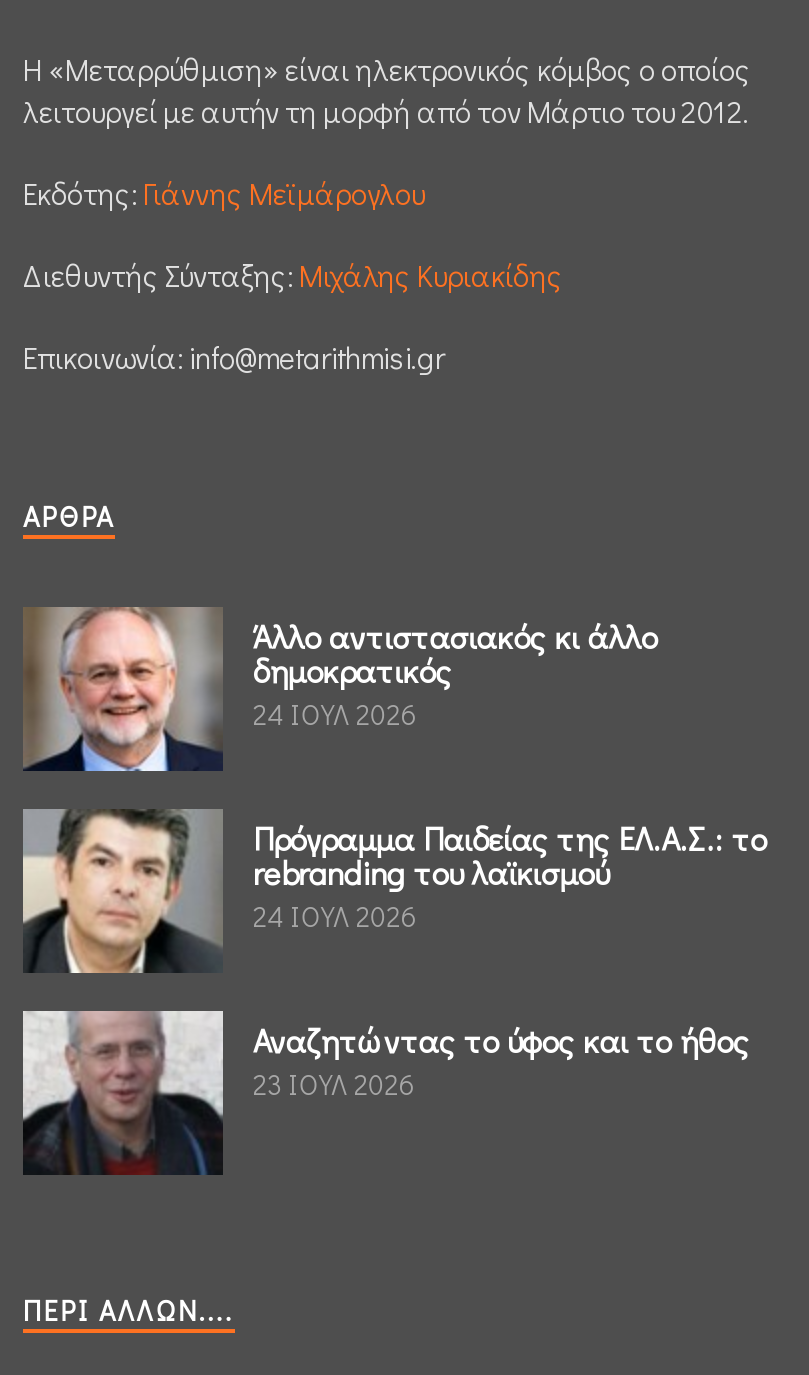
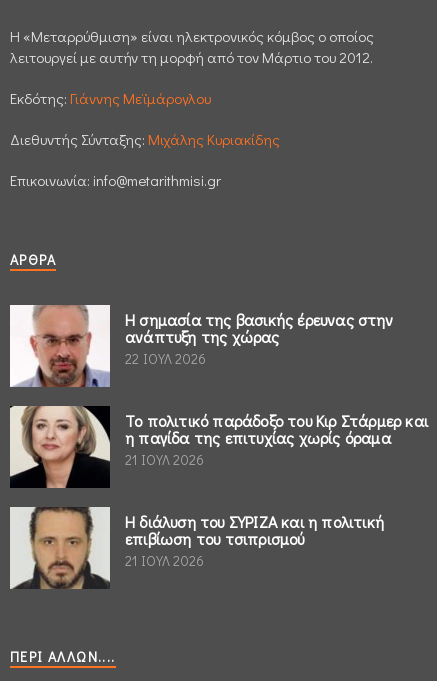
[23,607,657,773] [image] | Άλλο αντιστασιακός κι άλλο | δημοκρατικός | 24 ΙΟΥΛ 2026 -> [9,304,393,388] [image] | Η σημασία της βασικής έρευνας στην | ανάπτυξη της χώρας | 22 ΙΟΥΛ 2026
[23,807,767,975] [image] | Πρόγραμμα Παιδείας της ΕΛ.Α.Σ.: το | rebranding του λαϊκισμού | 24 ΙΟΥΛ 2026 -> [9,405,428,489] [image] | Το πολιτικό παράδοξο του Κιρ Στάρμερ και | η παγίδα της επιτυχίας χωρίς όραμα | 21 ΙΟΥΛ 2026
[21,1009,749,1175] [image] | Αναζητώντας το ύφος και το ήθος | 23 ΙΟΥΛ 2026 -> [9,507,384,590] [image] | Η διάλυση του ΣΥΡΙΖΑ και η πολιτική | επιβίωση του τσιπρισμού | 21 ΙΟΥΛ 2026

